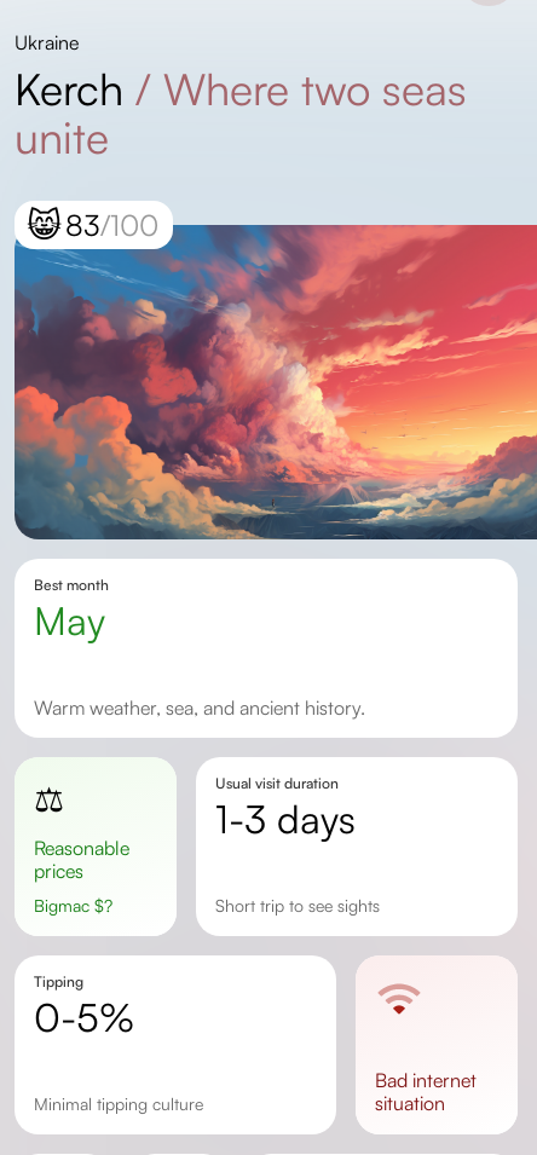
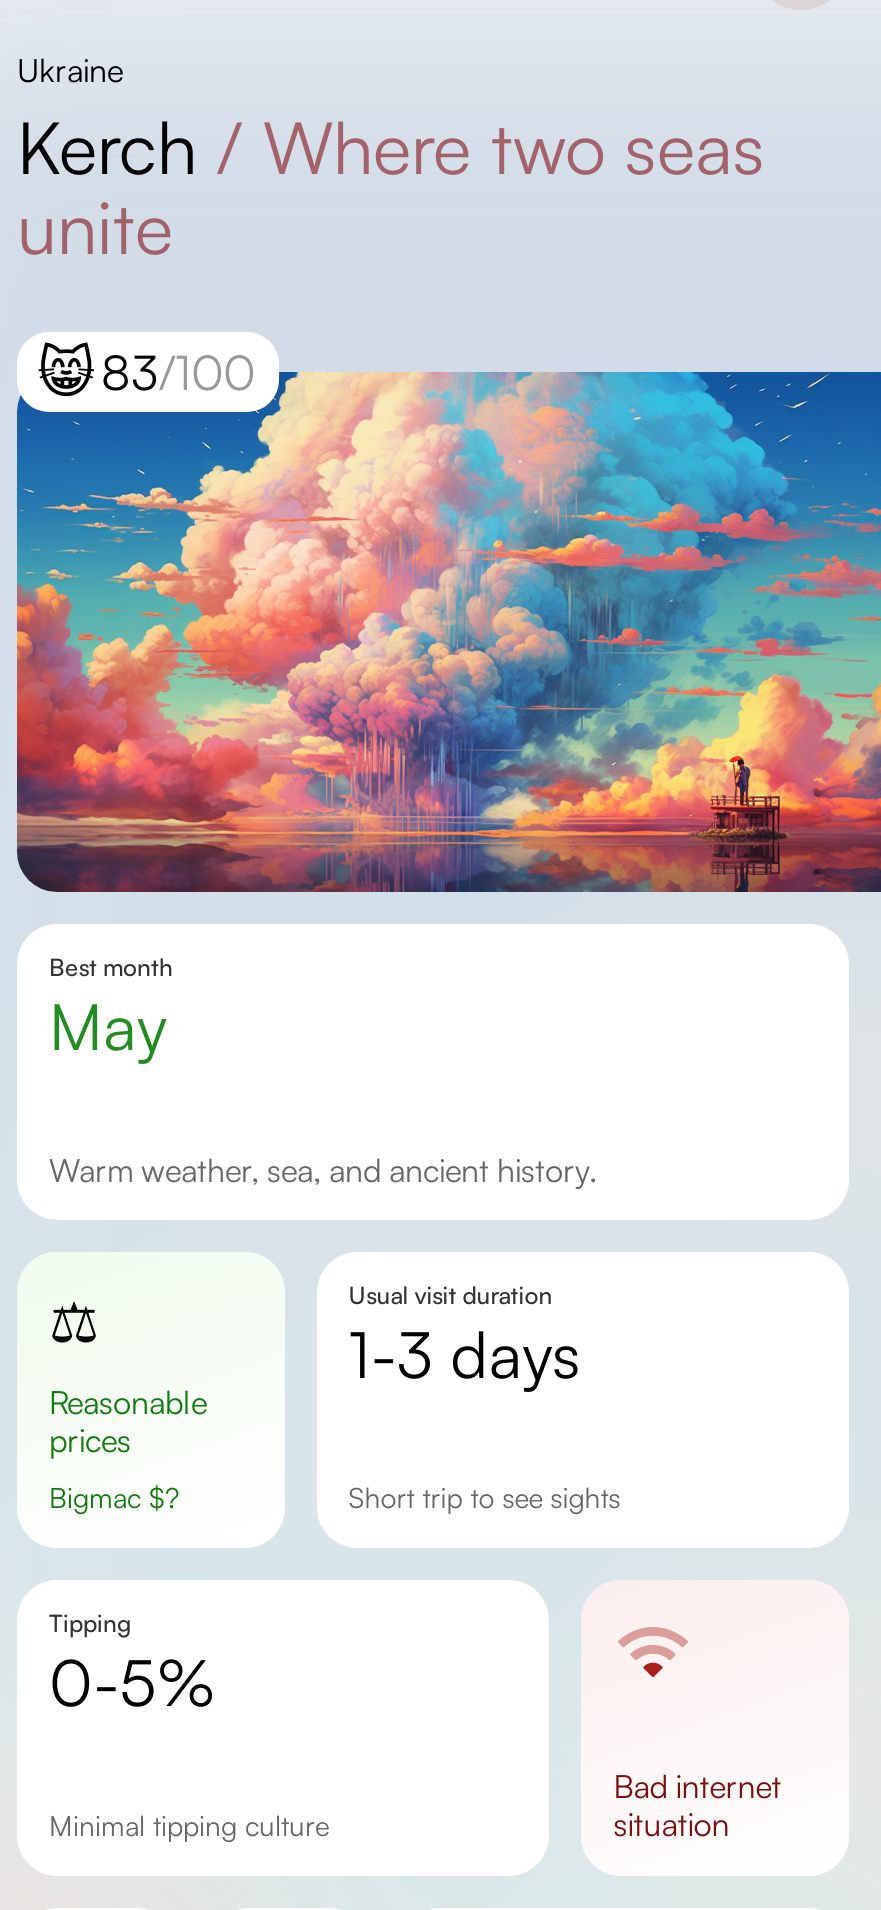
[13,224,533,541] [image] -> [15,370,875,894] [image]

